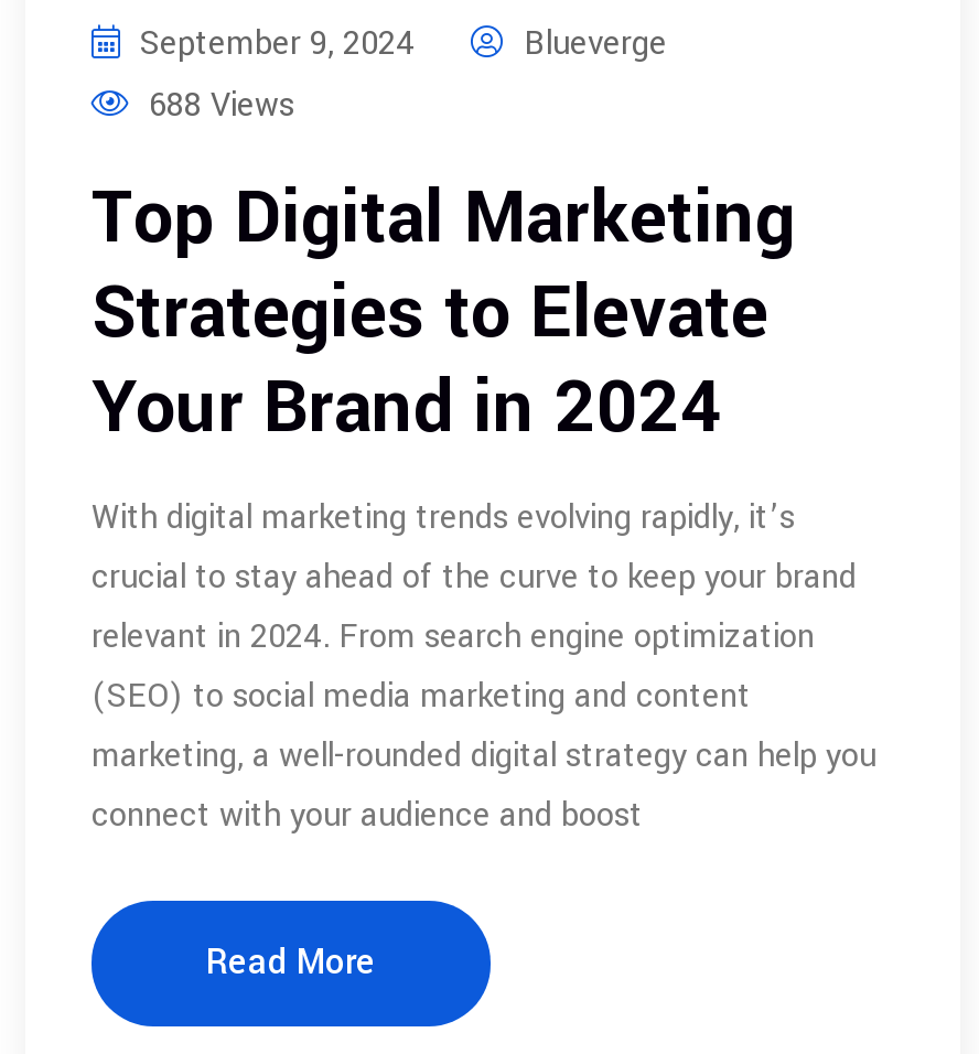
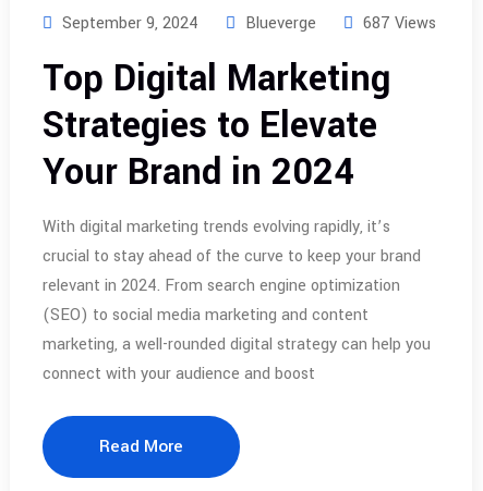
[140,83,294,129] 688 Views -> [359,12,436,35] 687 Views

